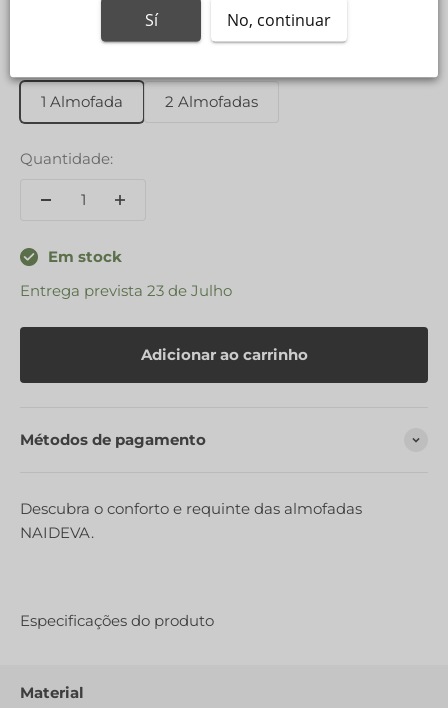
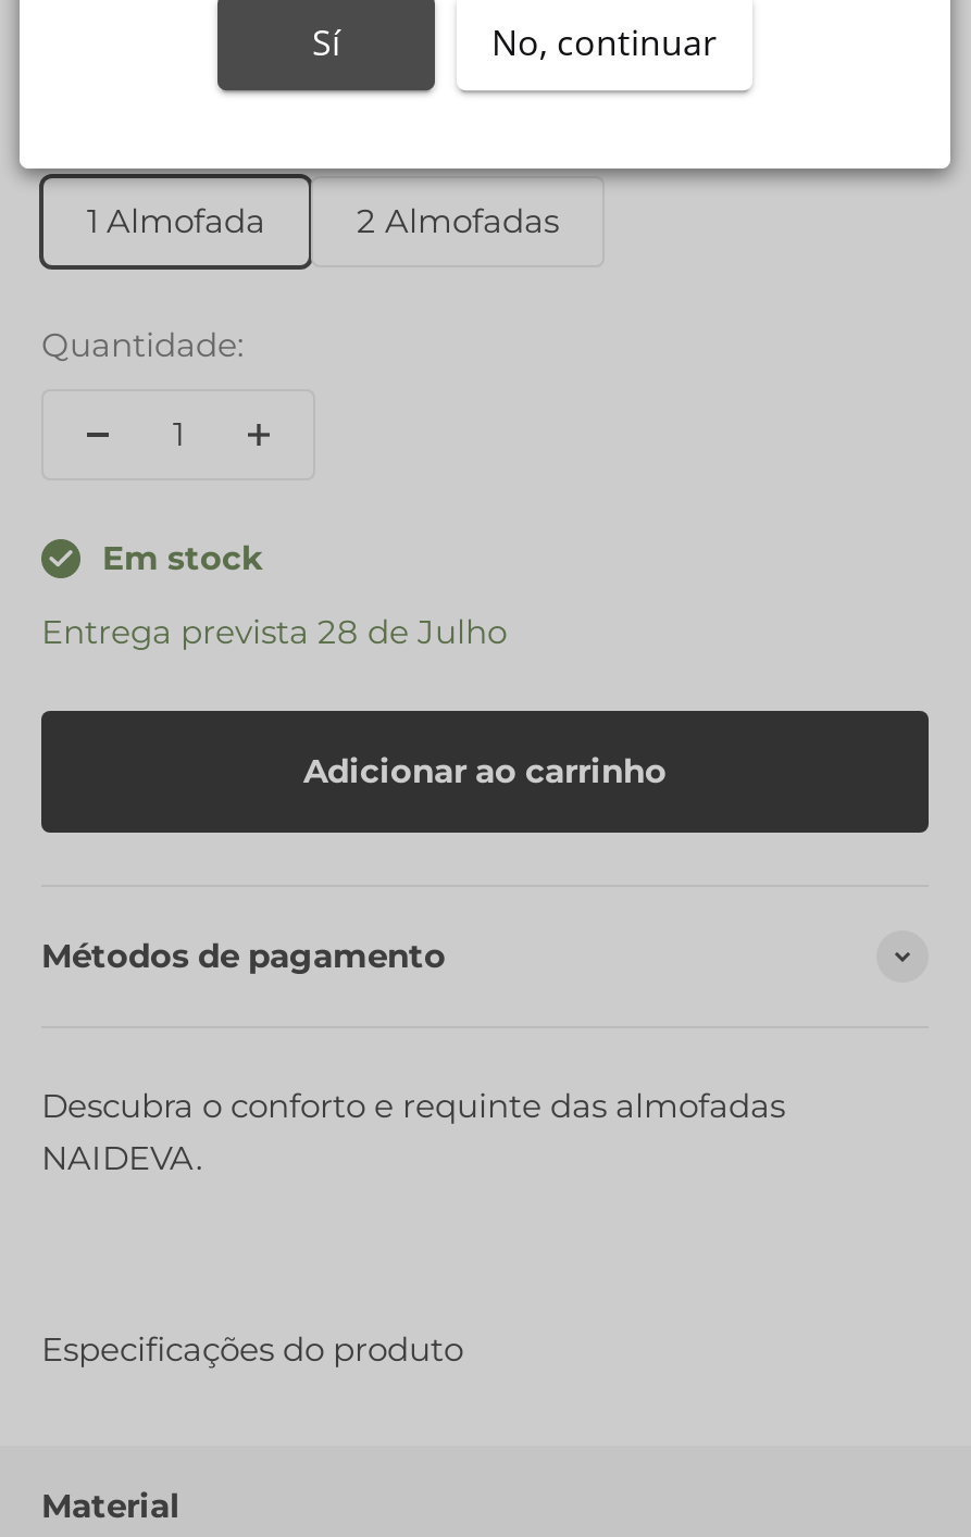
[20,281,232,300] Entrega prevista 23 de Julho -> [41,611,507,652] Entrega prevista 28 de Julho

